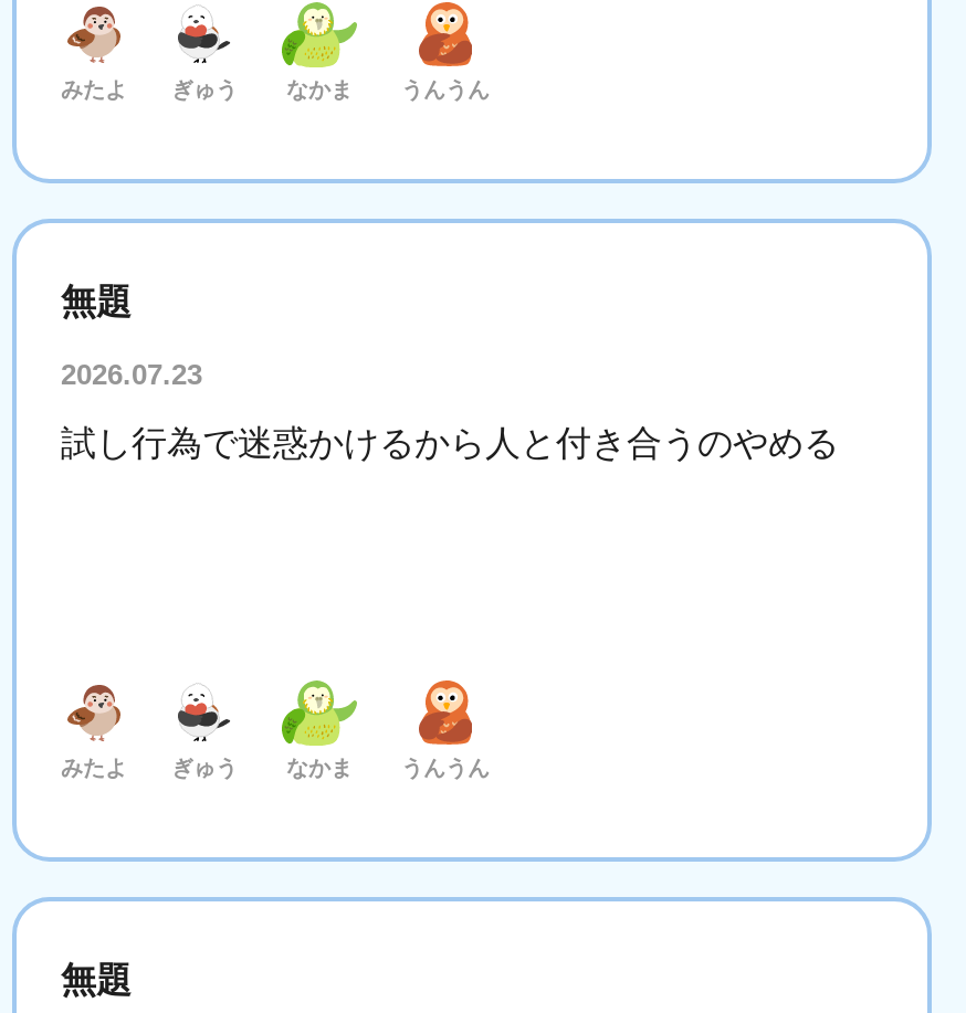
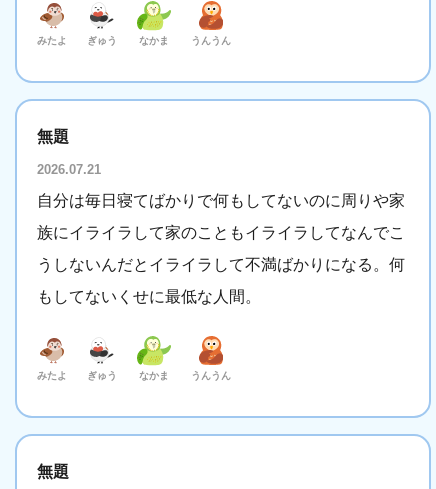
[61,359,839,462] 2026.07.23 | 試し行為で迷惑かけるから人と付き合うのやめる -> [37,162,405,305] 2026.07.21 | 自分は毎日寝てばかりで何もしてないのに周りや家 | 族にイライラして家のこともイライラしてなんでこ | うしないんだとイライラして不満ばかりになる。何 | もしてないくせに最低な人間。

